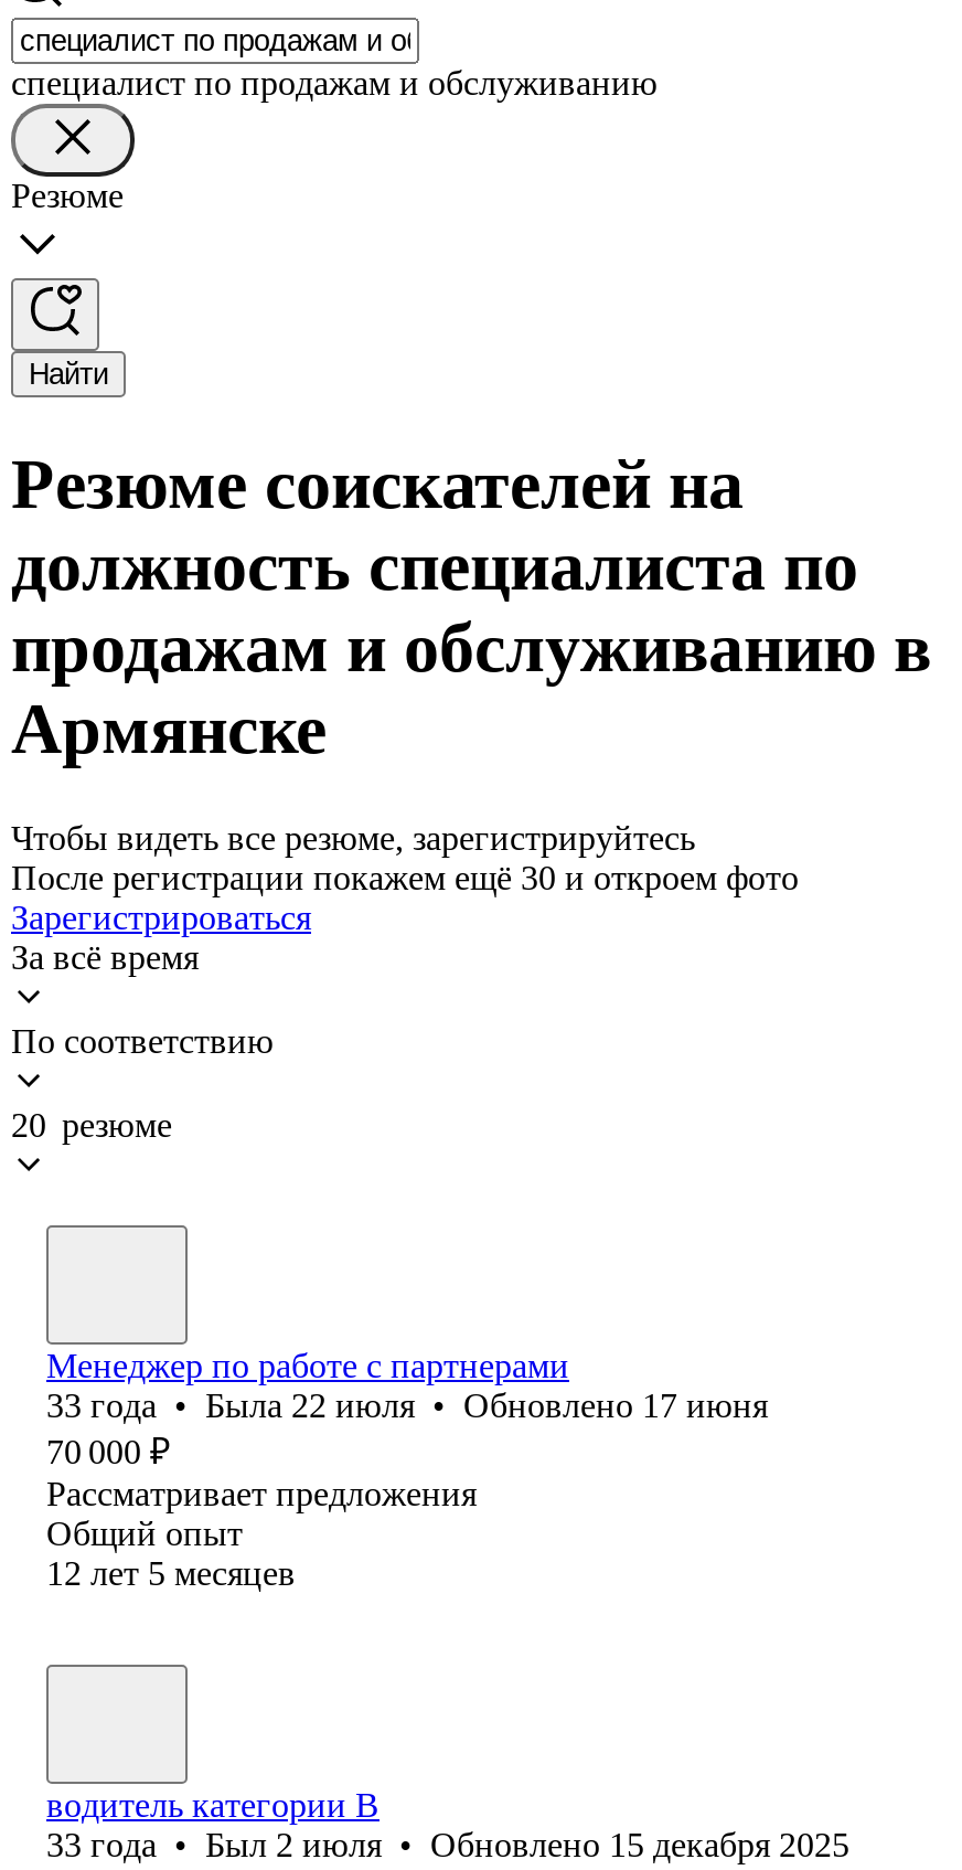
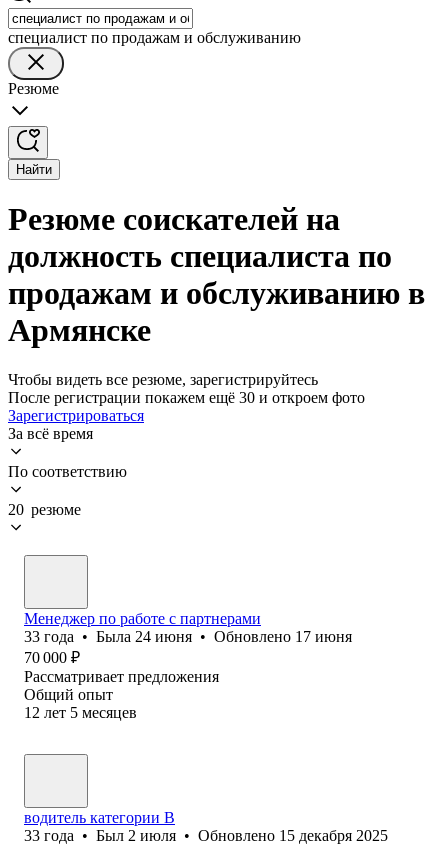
[46,1386,768,1424] 33 года • Была 22 июля • Обновлено 17 июня -> [24,628,352,645] 33 года • Была 24 июня • Обновлено 17 июня

